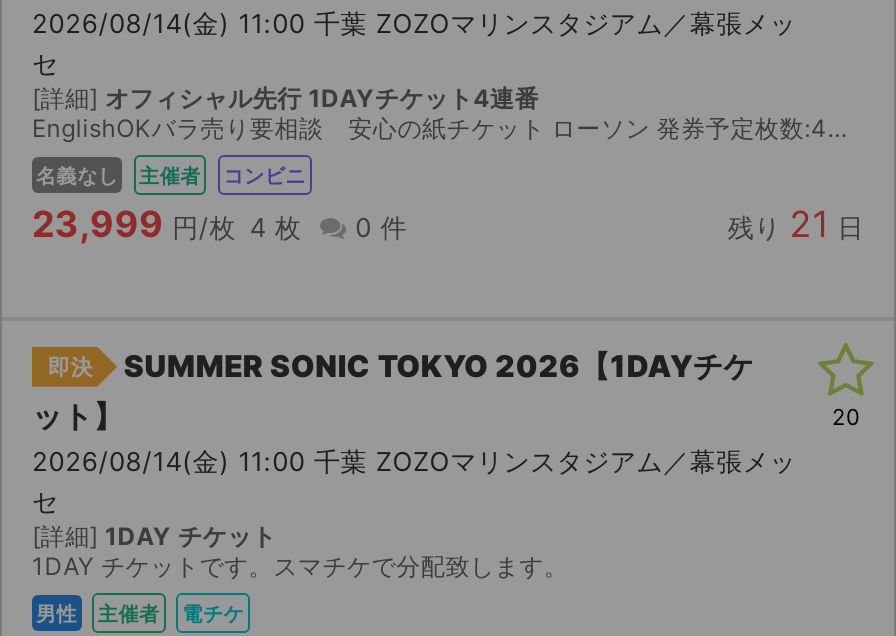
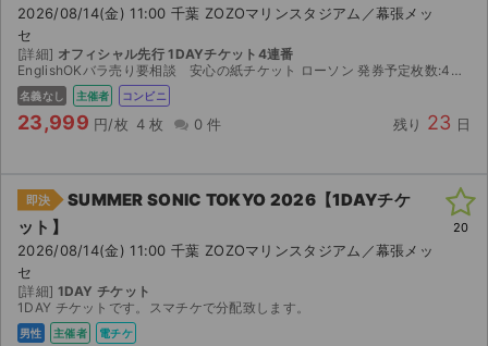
[728,203,864,245] 残り 21 日 -> [393,111,471,133] 残り 23 日

